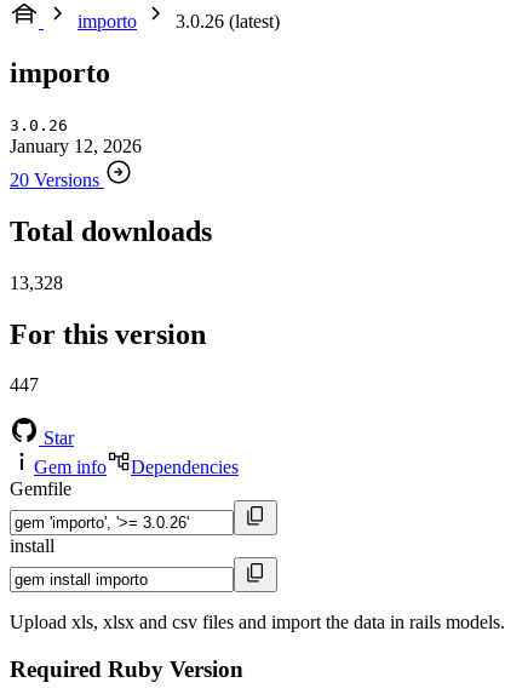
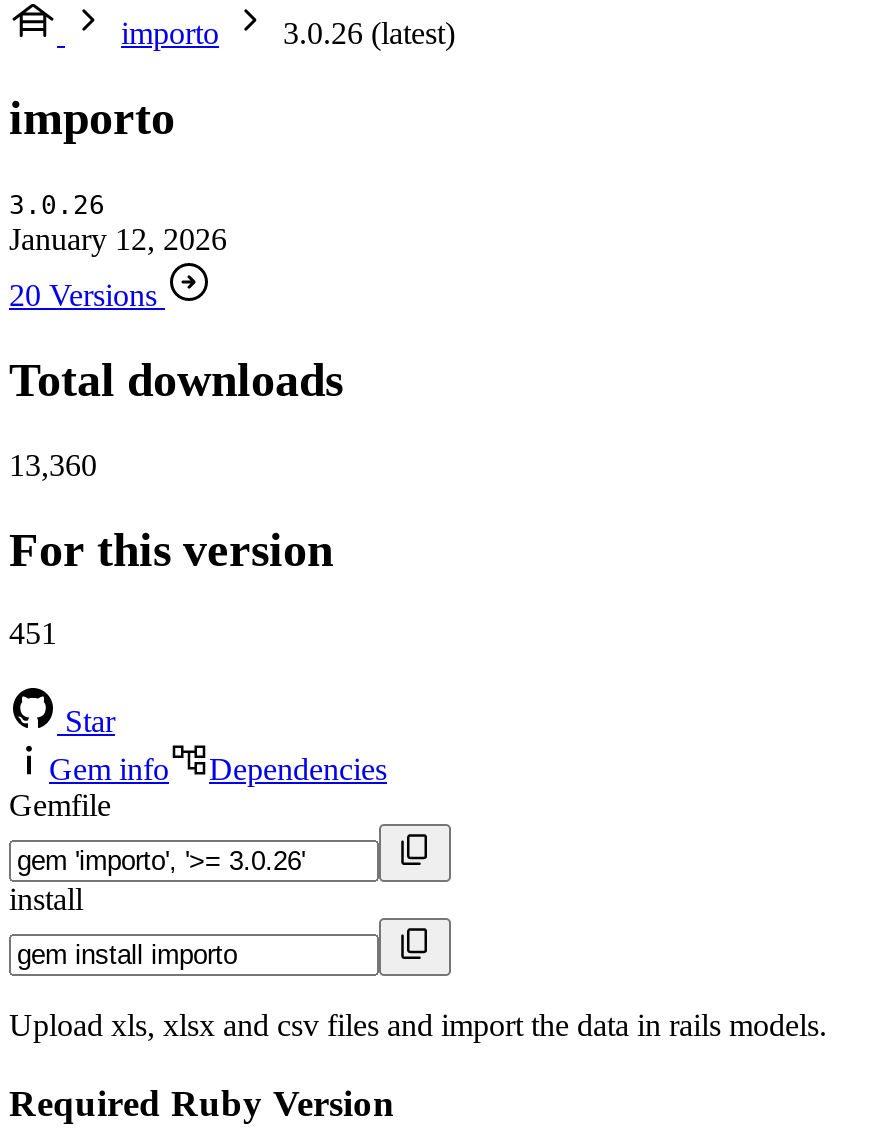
[10,272,63,293] 13,328 -> [9,447,97,481] 13,360
[10,375,39,395] 447 -> [9,617,57,651] 451

